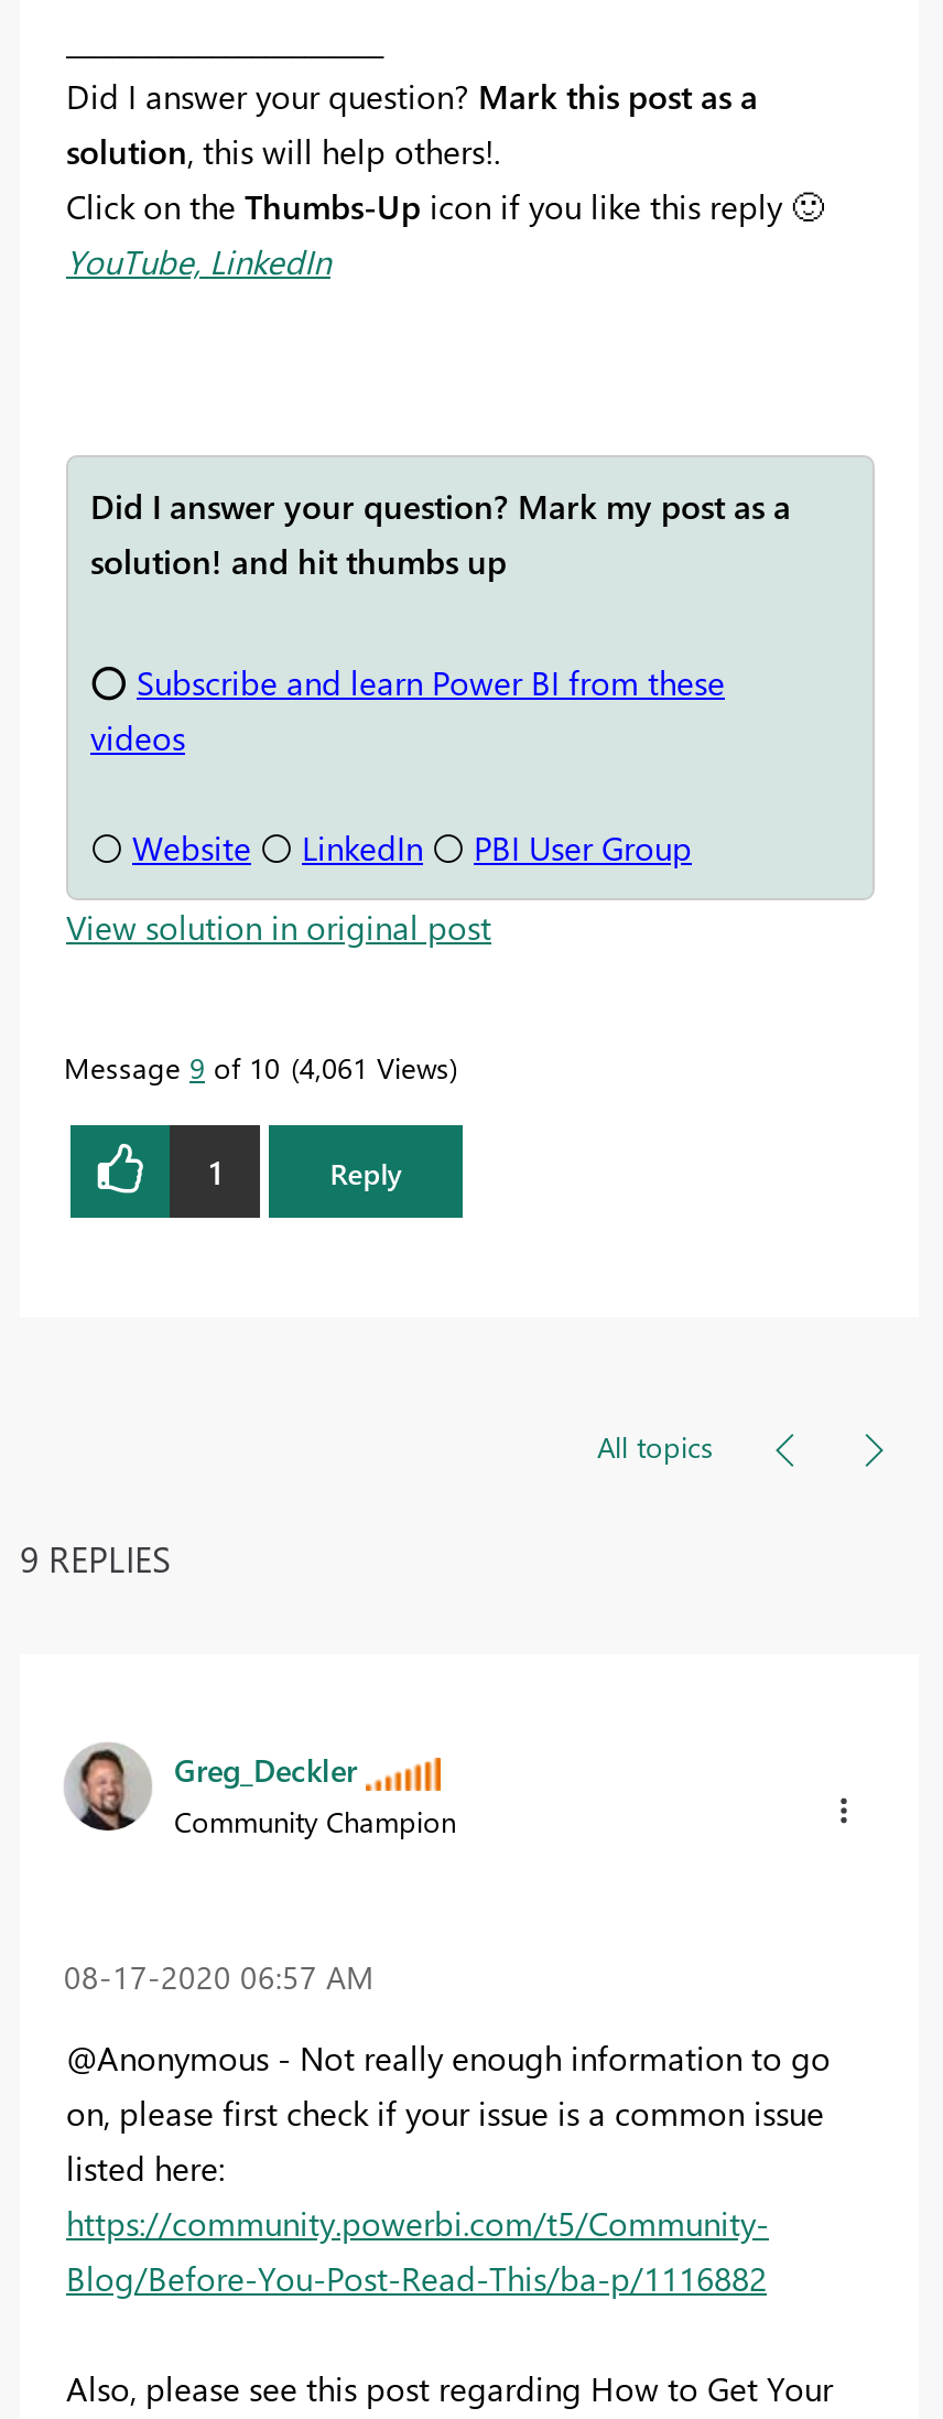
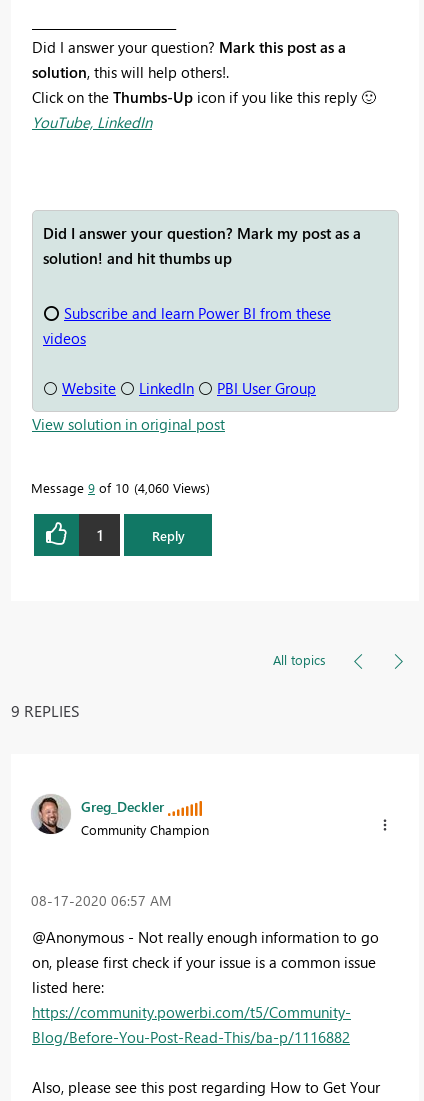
[64,1048,449,1086] Message 9 of 10 4,061 Views -> [31,479,206,496] Message 9 of 10 4,060 Views

